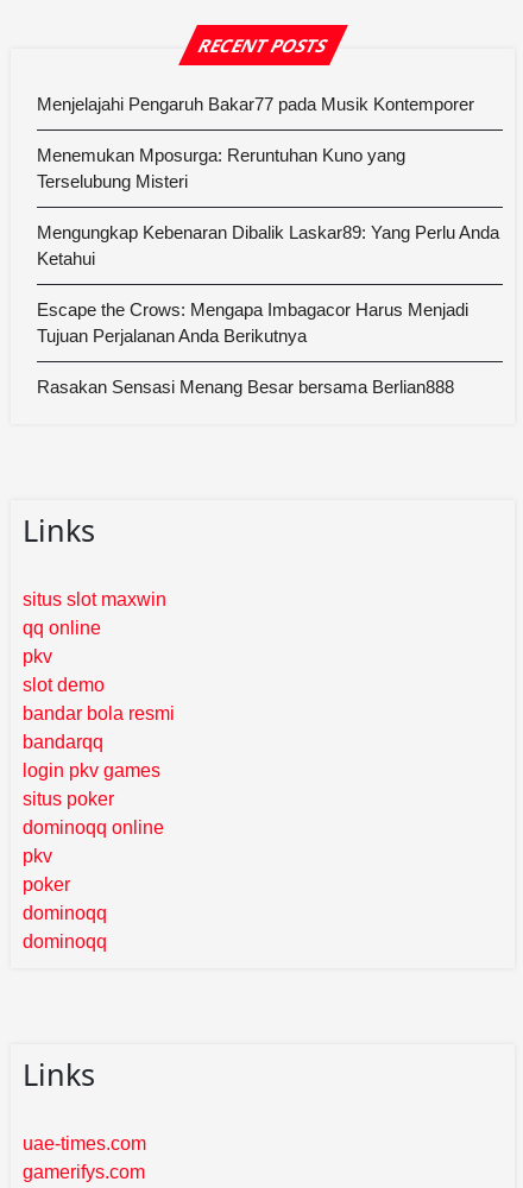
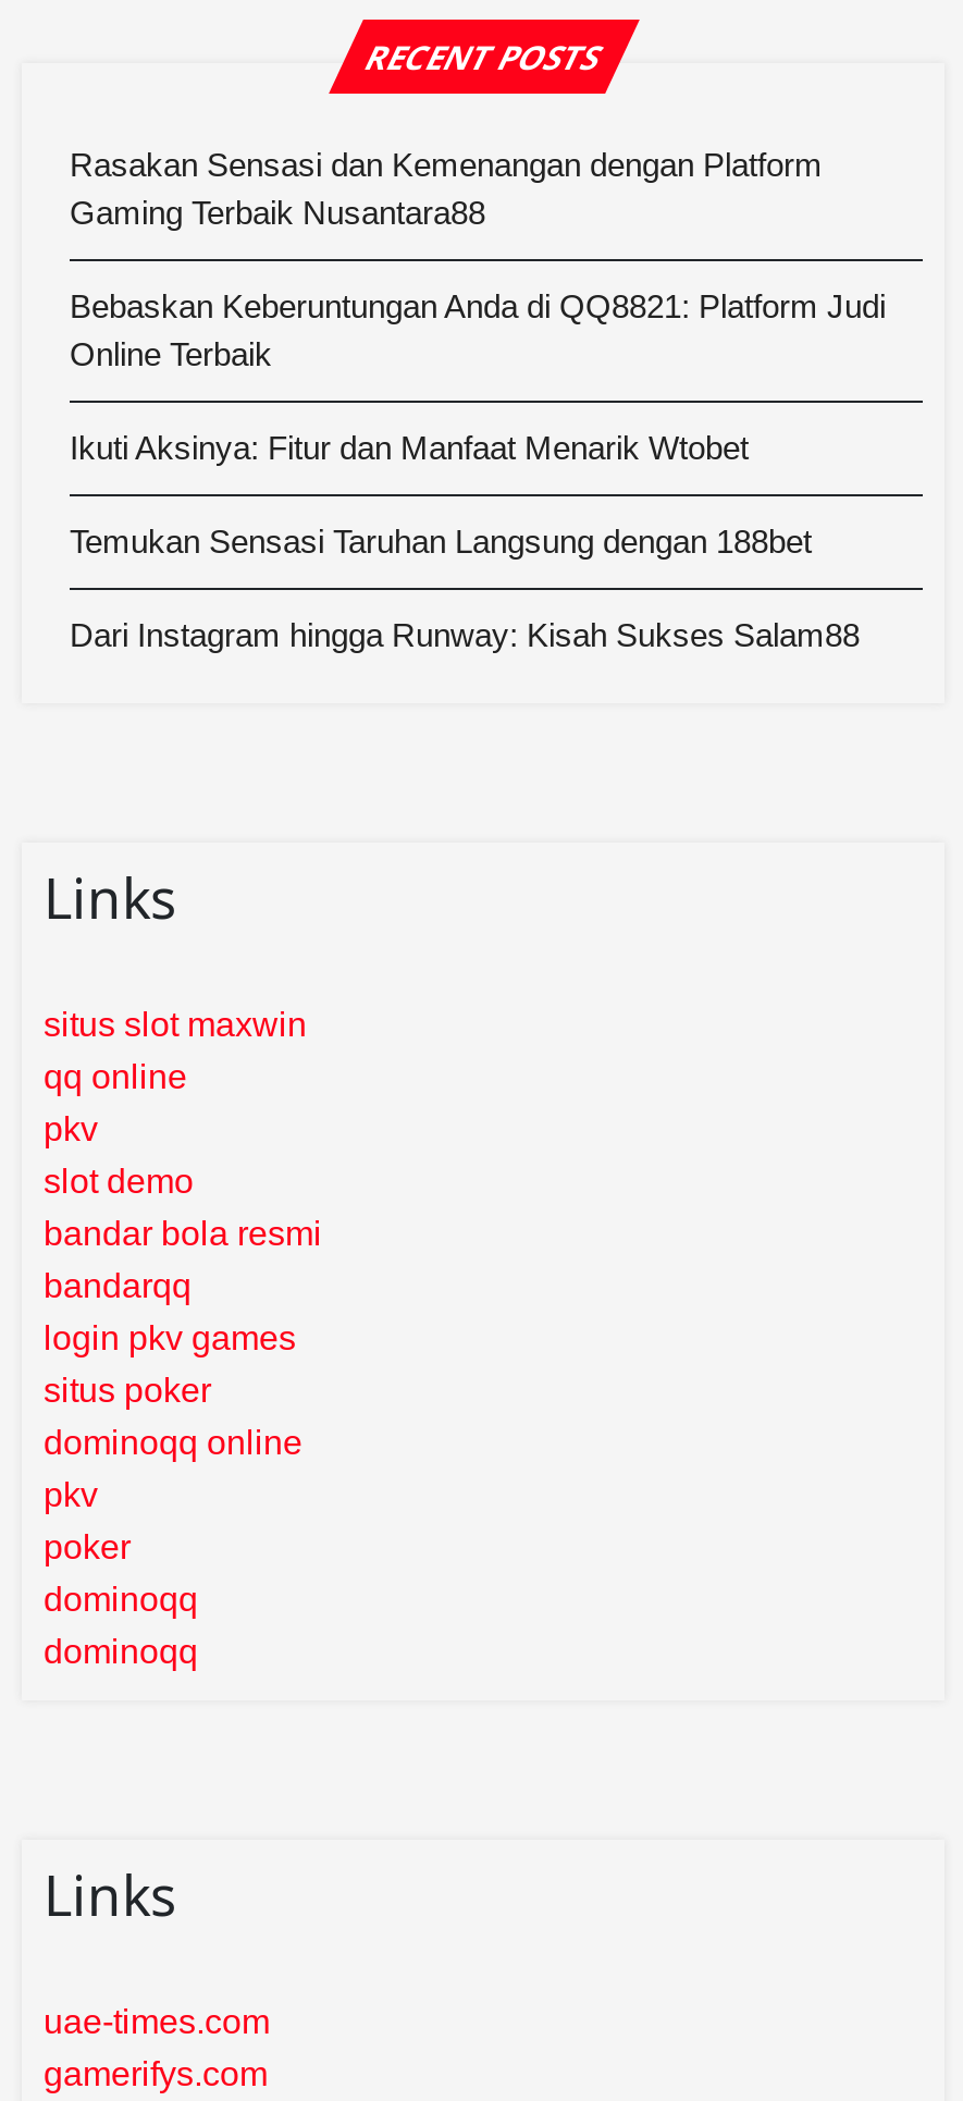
[37,94,474,115] Menjelajahi Pengaruh Bakar77 pada Musik Kontemporer -> [70,147,823,232] Rasakan Sensasi dan Kemenangan dengan Platform | Gaming Terbaik Nusantara88
[37,145,405,192] Menemukan Mposurga: Reruntuhan Kuno yang | Terselubung Misteri -> [70,288,886,373] Bebaskan Keberuntungan Anda di QQ8821: Platform Judi | Online Terbaik
[37,223,499,269] Mengungkap Kebenaran Dibalik Laskar89: Yang Perlu Anda | Ketahui -> [70,430,749,467] Ikuti Aksinya: Fitur dan Manfaat Menarik Wtobet
[37,300,468,346] Escape the Crows: Mengapa Imbagacor Harus Menjadi | Tujuan Perjalanan Anda Berikutnya -> [70,523,812,560] Temukan Sensasi Taruhan Langsung dengan 188bet
[37,377,454,397] Rasakan Sensasi Menang Besar bersama Berlian888 -> [70,617,860,654] Dari Instagram hingga Runway: Kisah Sukses Salam88

